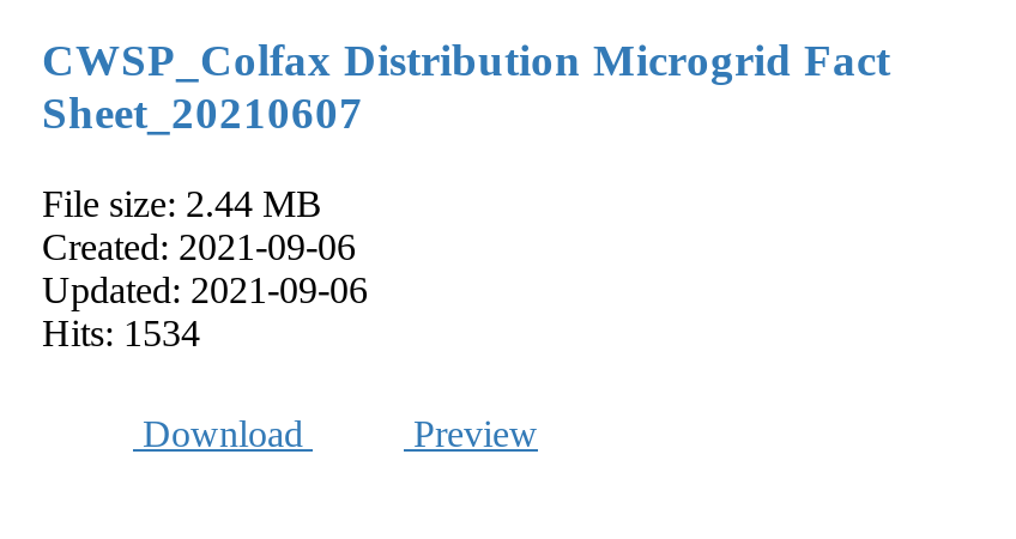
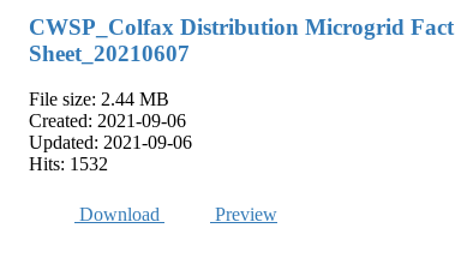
[42,314,200,354] Hits: 1534 -> [29,154,108,174] Hits: 1532

